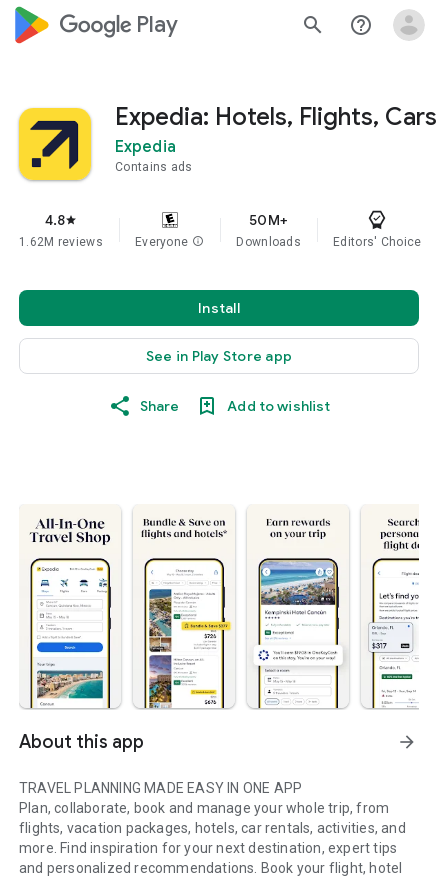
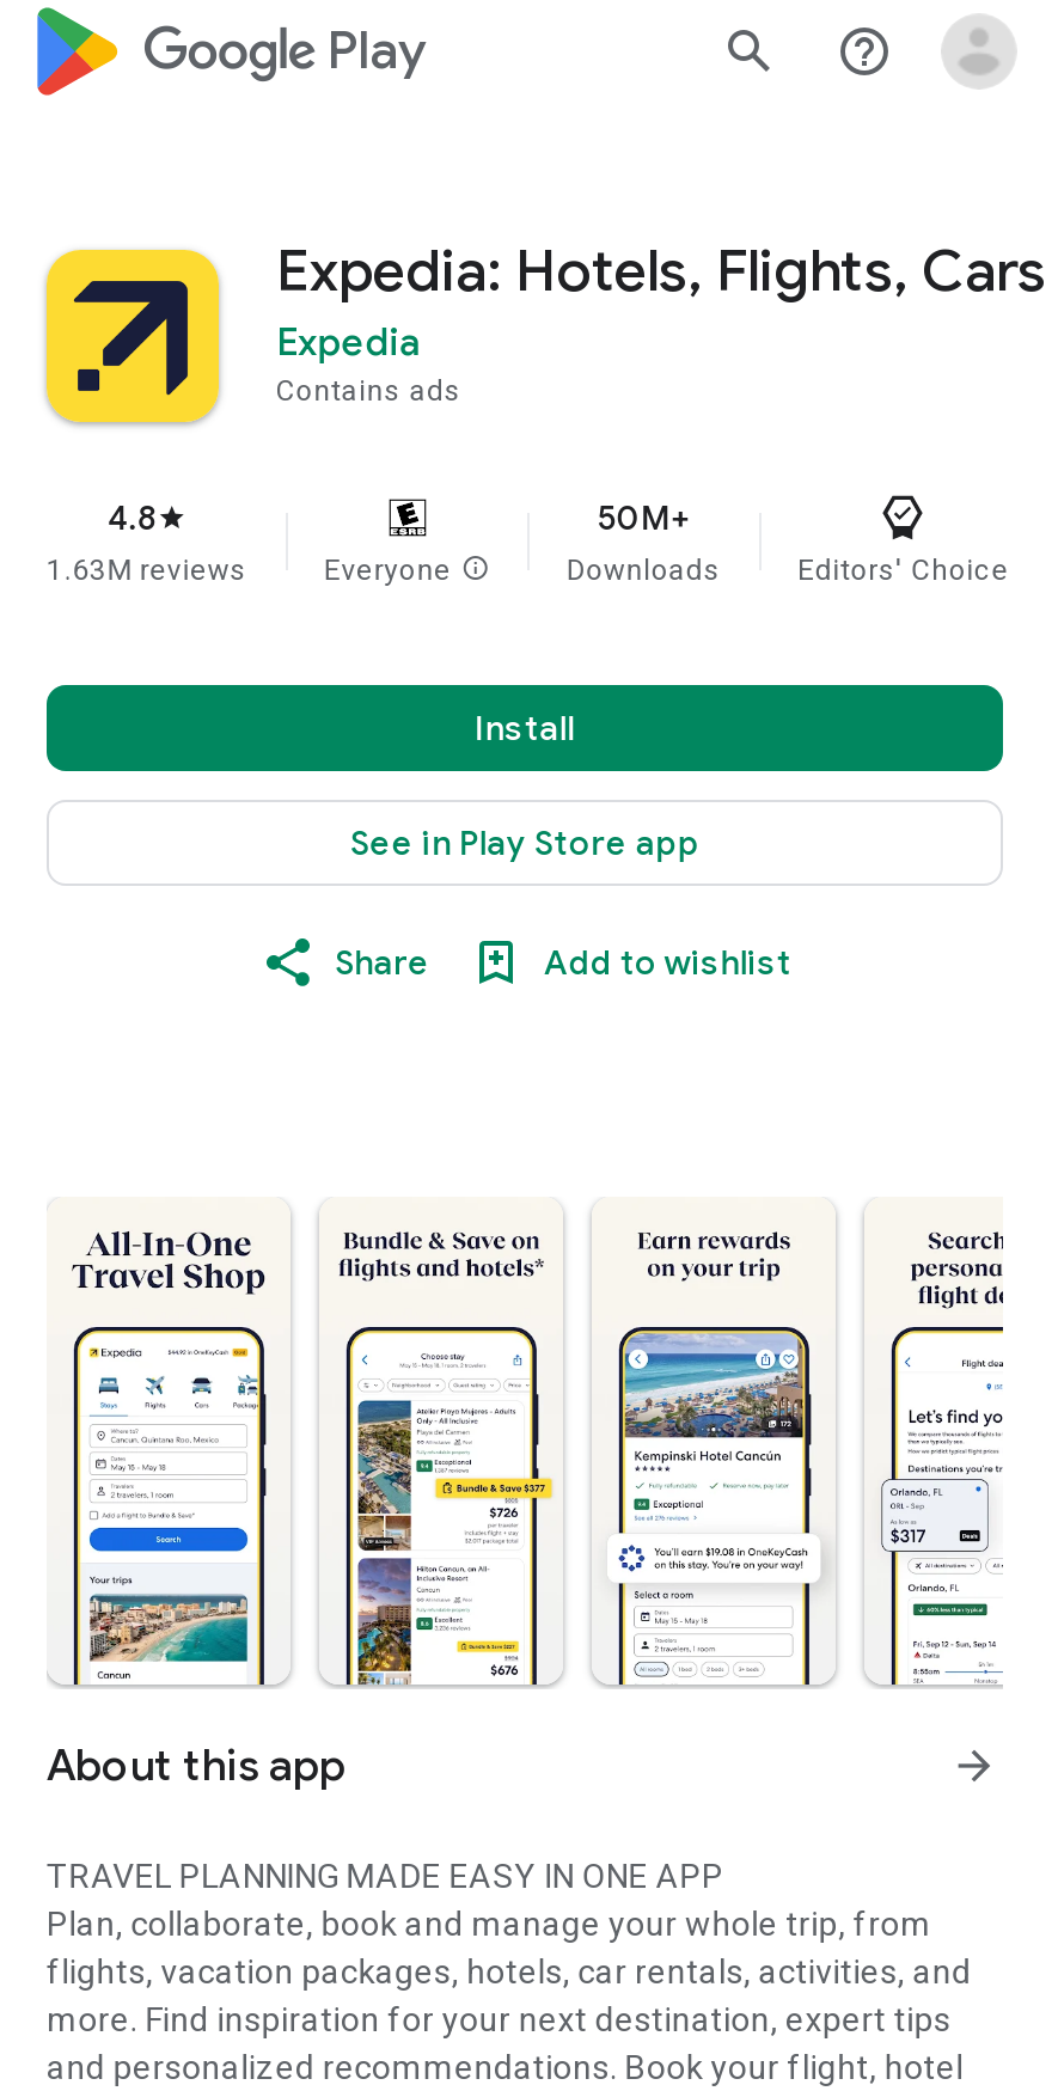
[19,235,103,249] 1.62M reviews -> [47,554,247,587] 1.63M reviews

